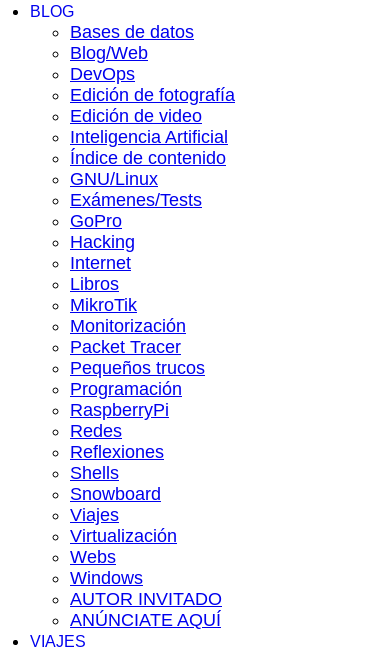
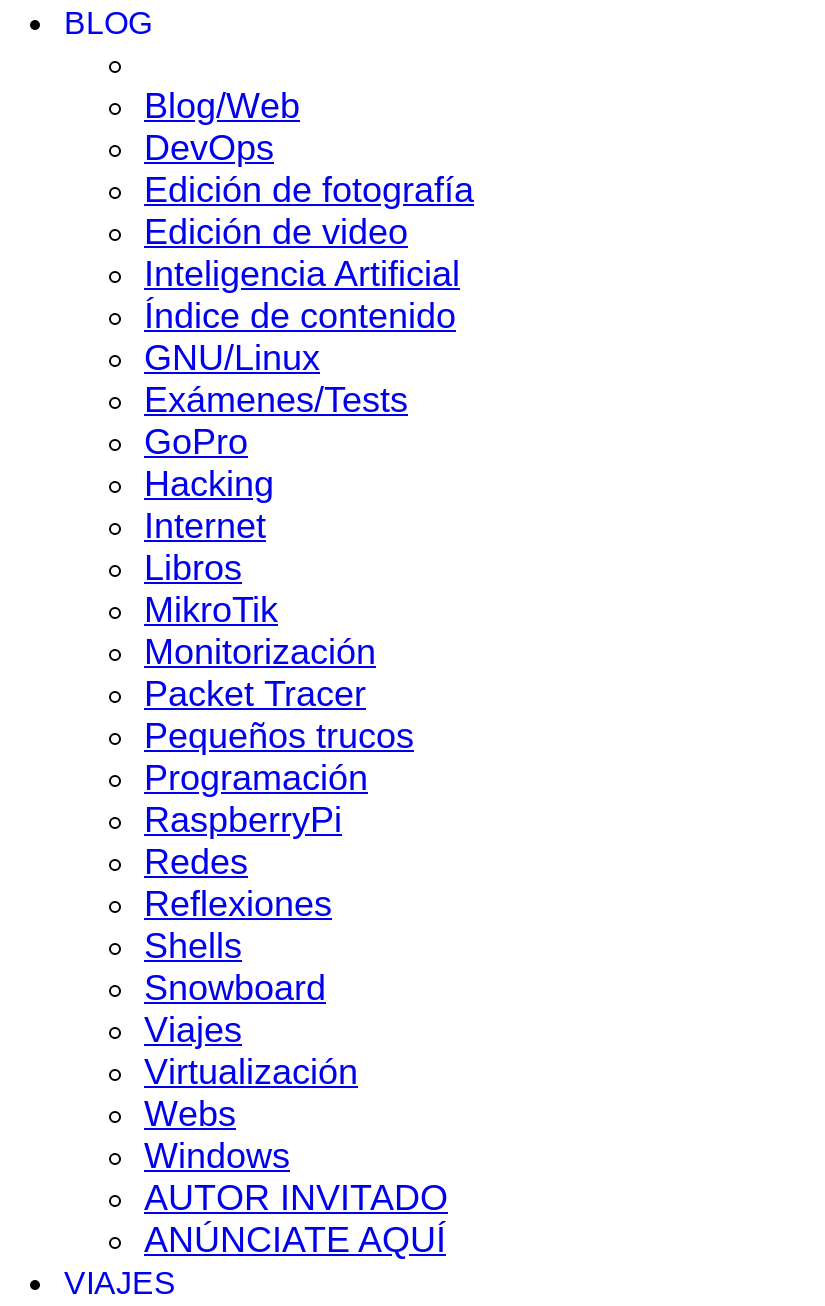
[70,22,194,42] Bases de datos -> none

